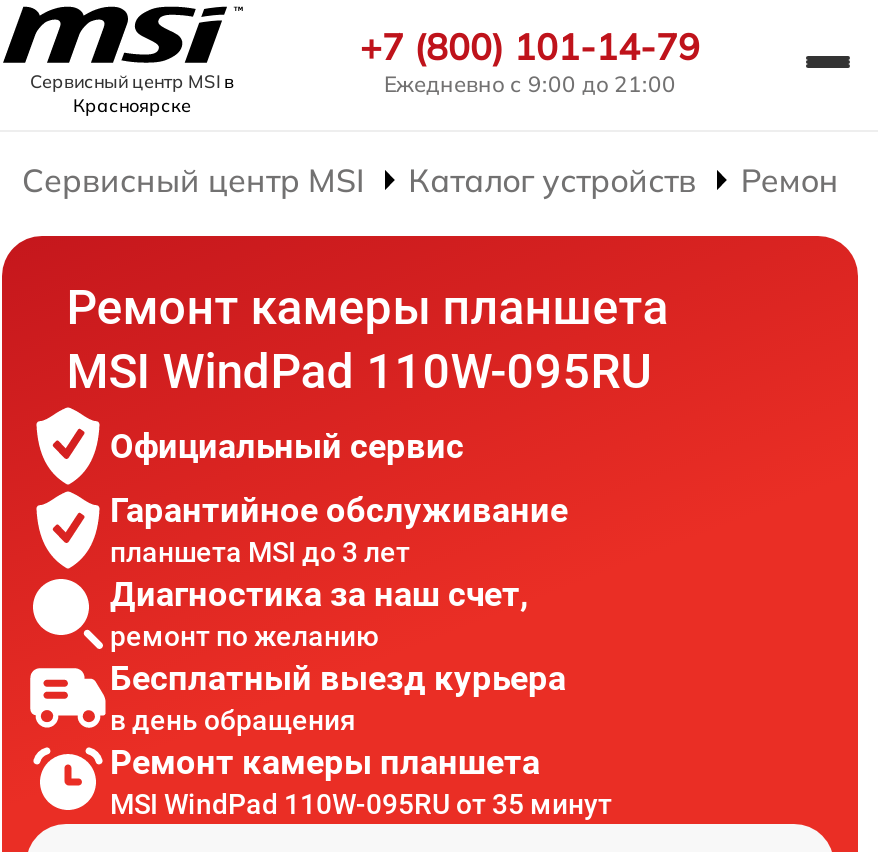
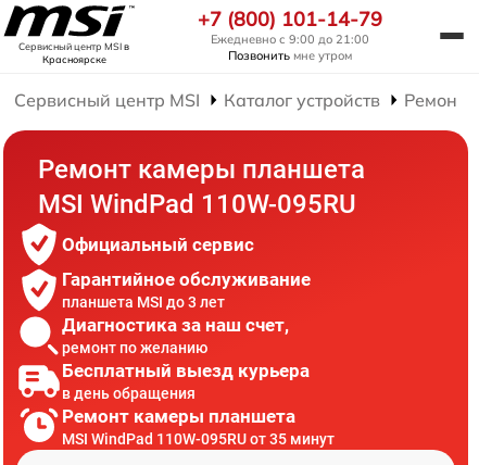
none -> [228,47,352,62] Позвонить мне утром

